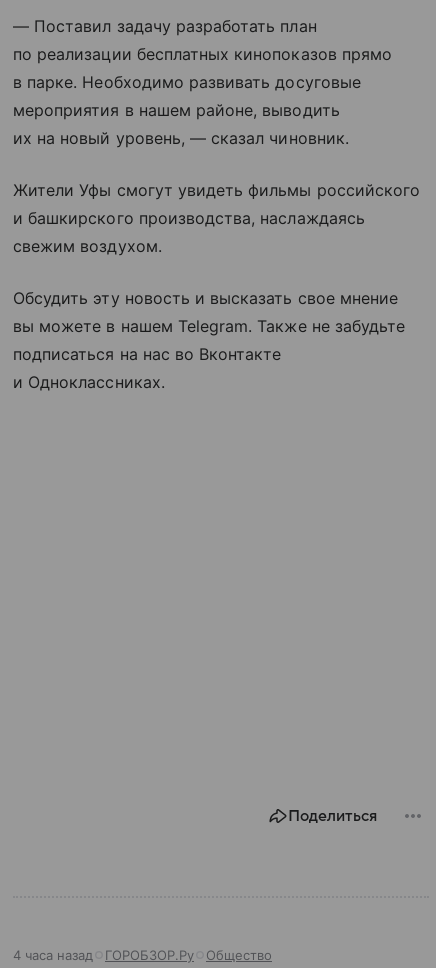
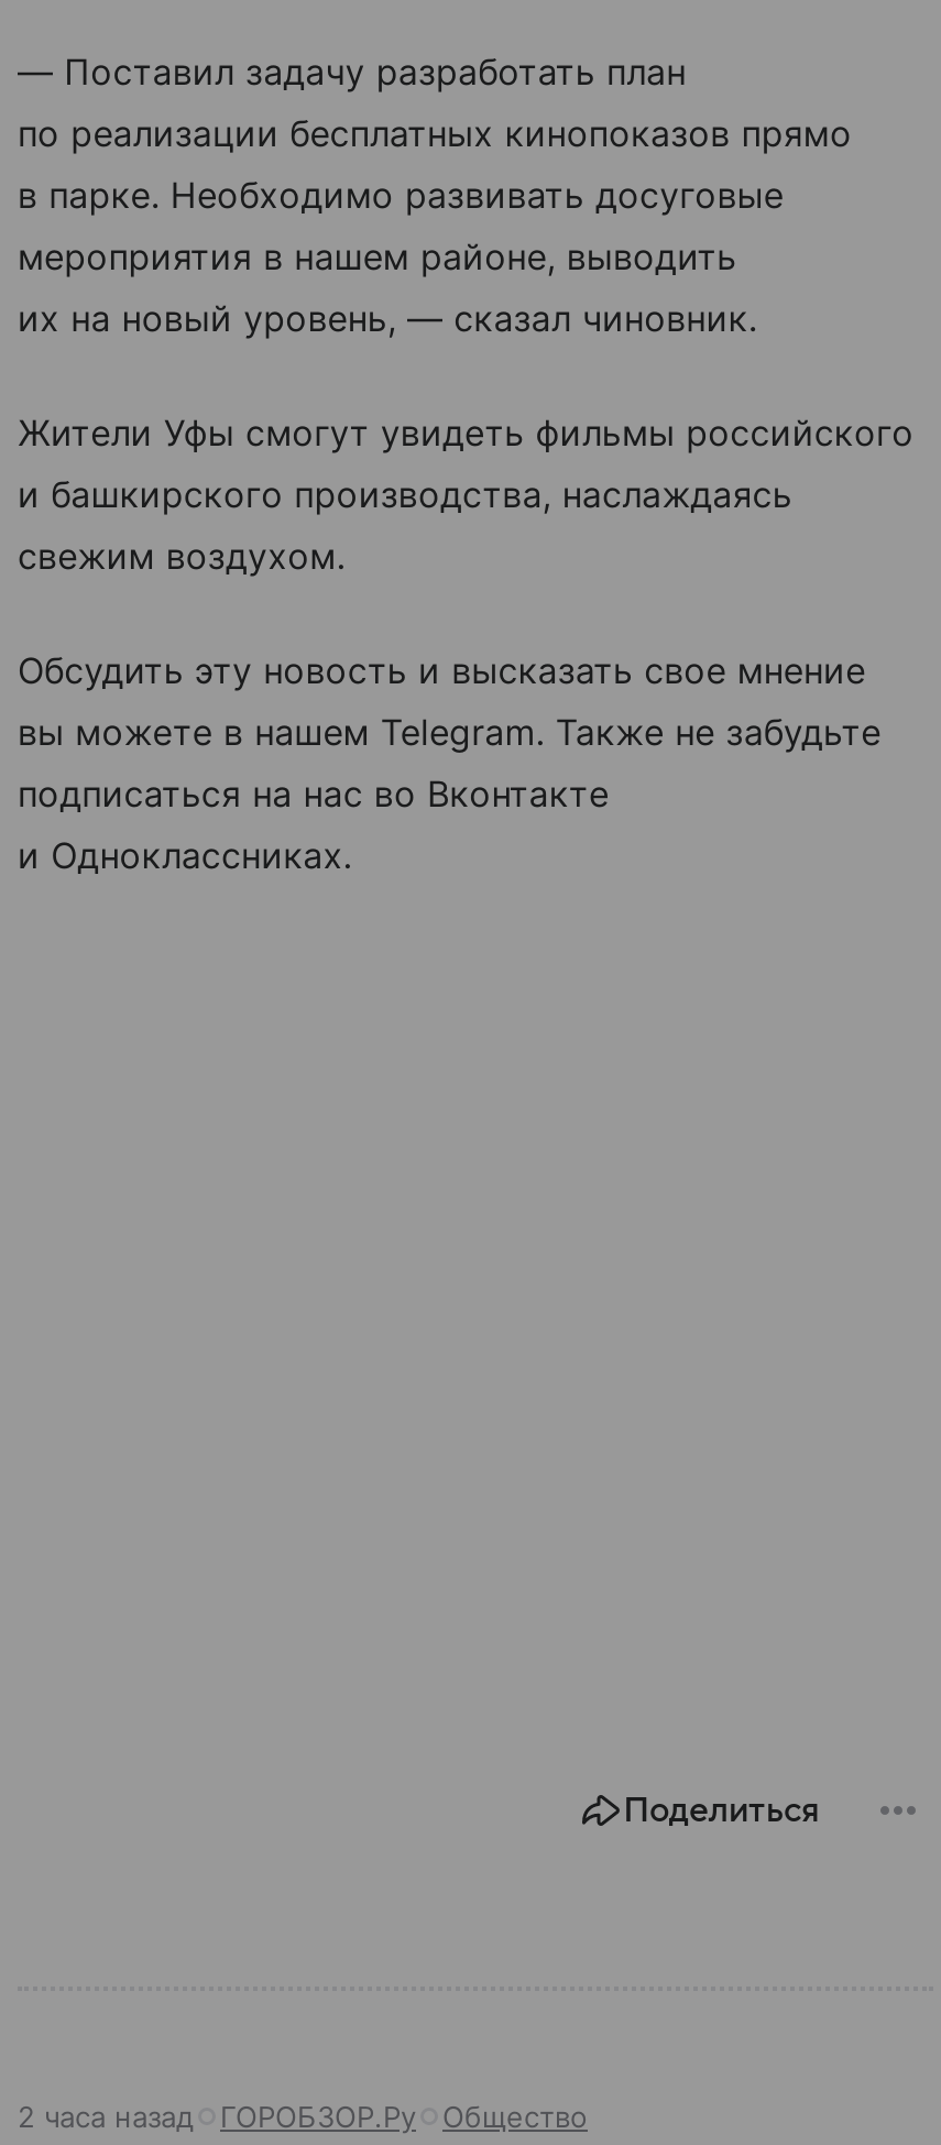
[13,947,272,963] 4 часа назад ГОРОБЗОР.Ру Общество -> [18,2098,588,2133] 2 часа назад ГОРОБЗОР.Ру Общество

